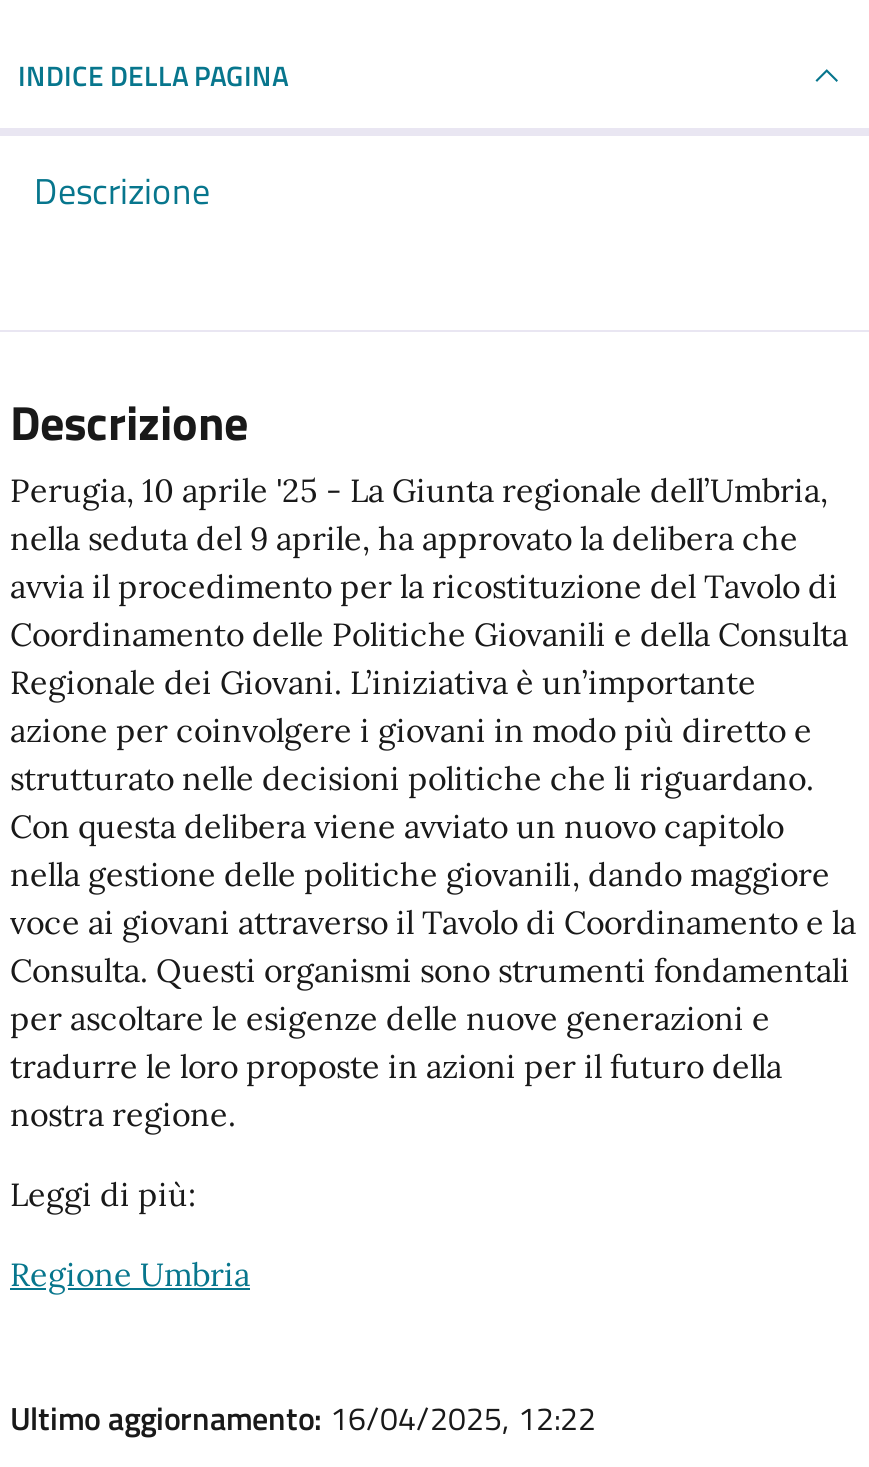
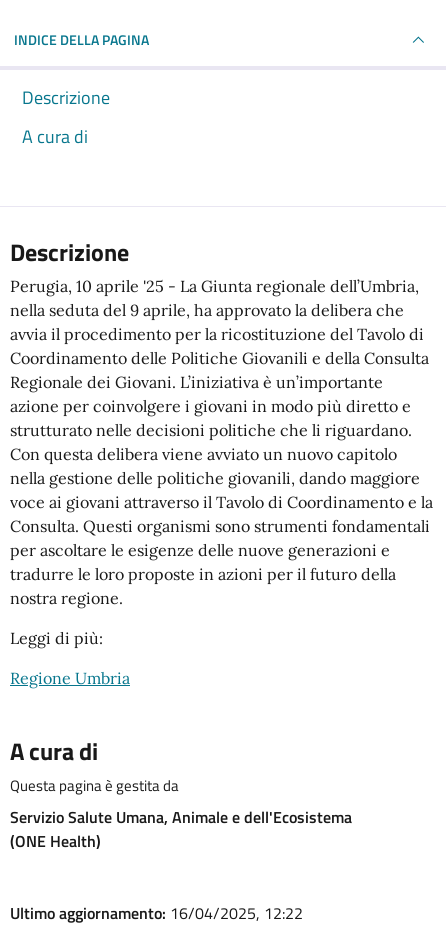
none -> [22,123,88,150] A cura di
none -> [10,733,352,853] A cura di | Questa pagina è gestita da | Servizio Salute Umana, Animale e dell'Ecosistema | (ONE Health)

